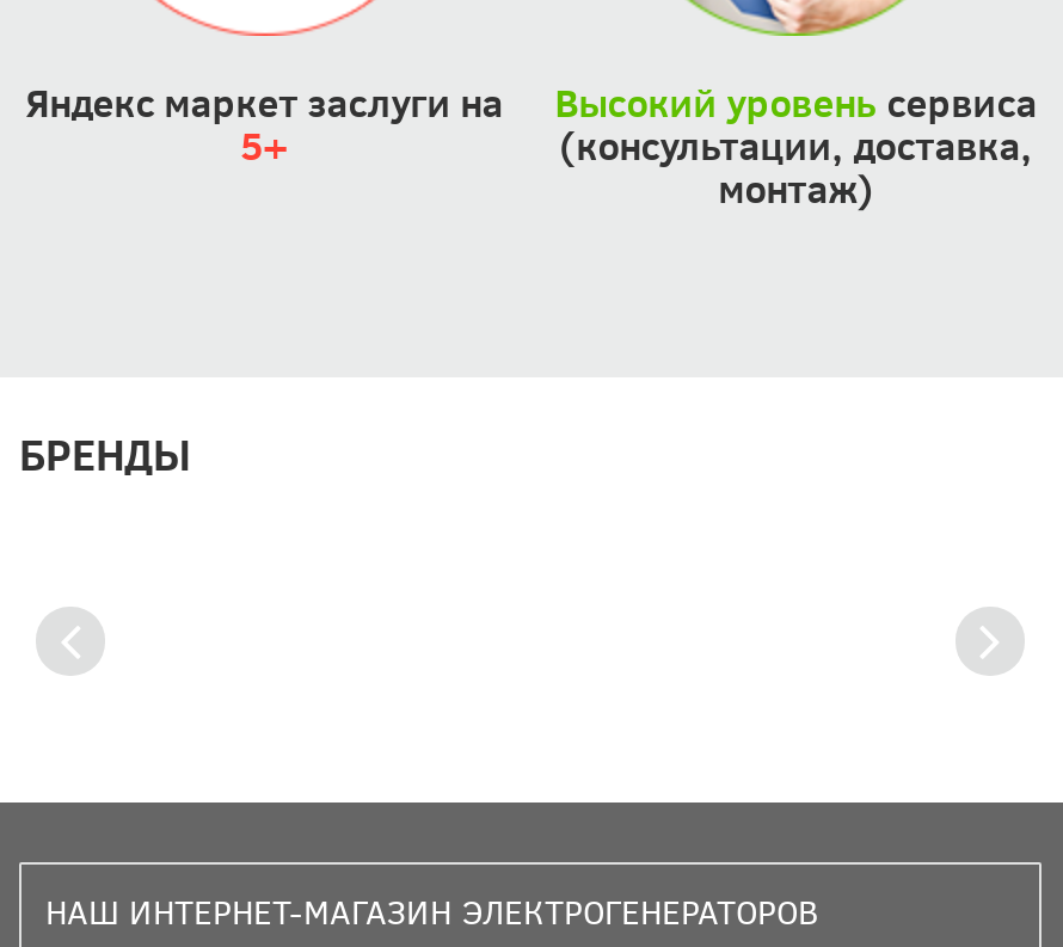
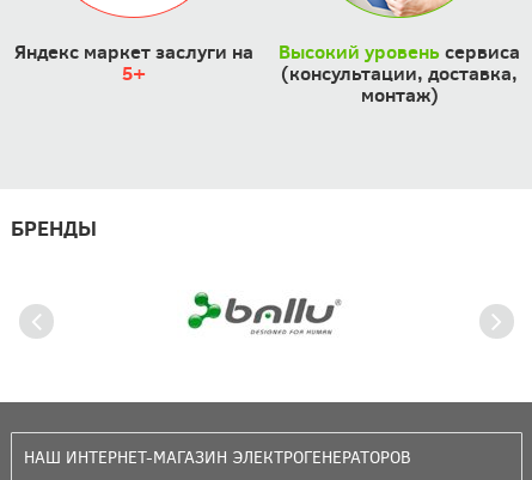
none -> [186,291,342,335] [image]

